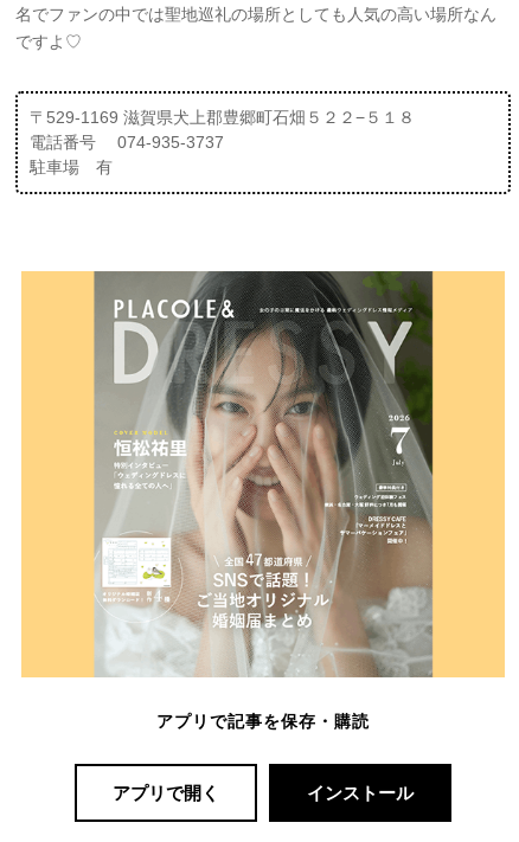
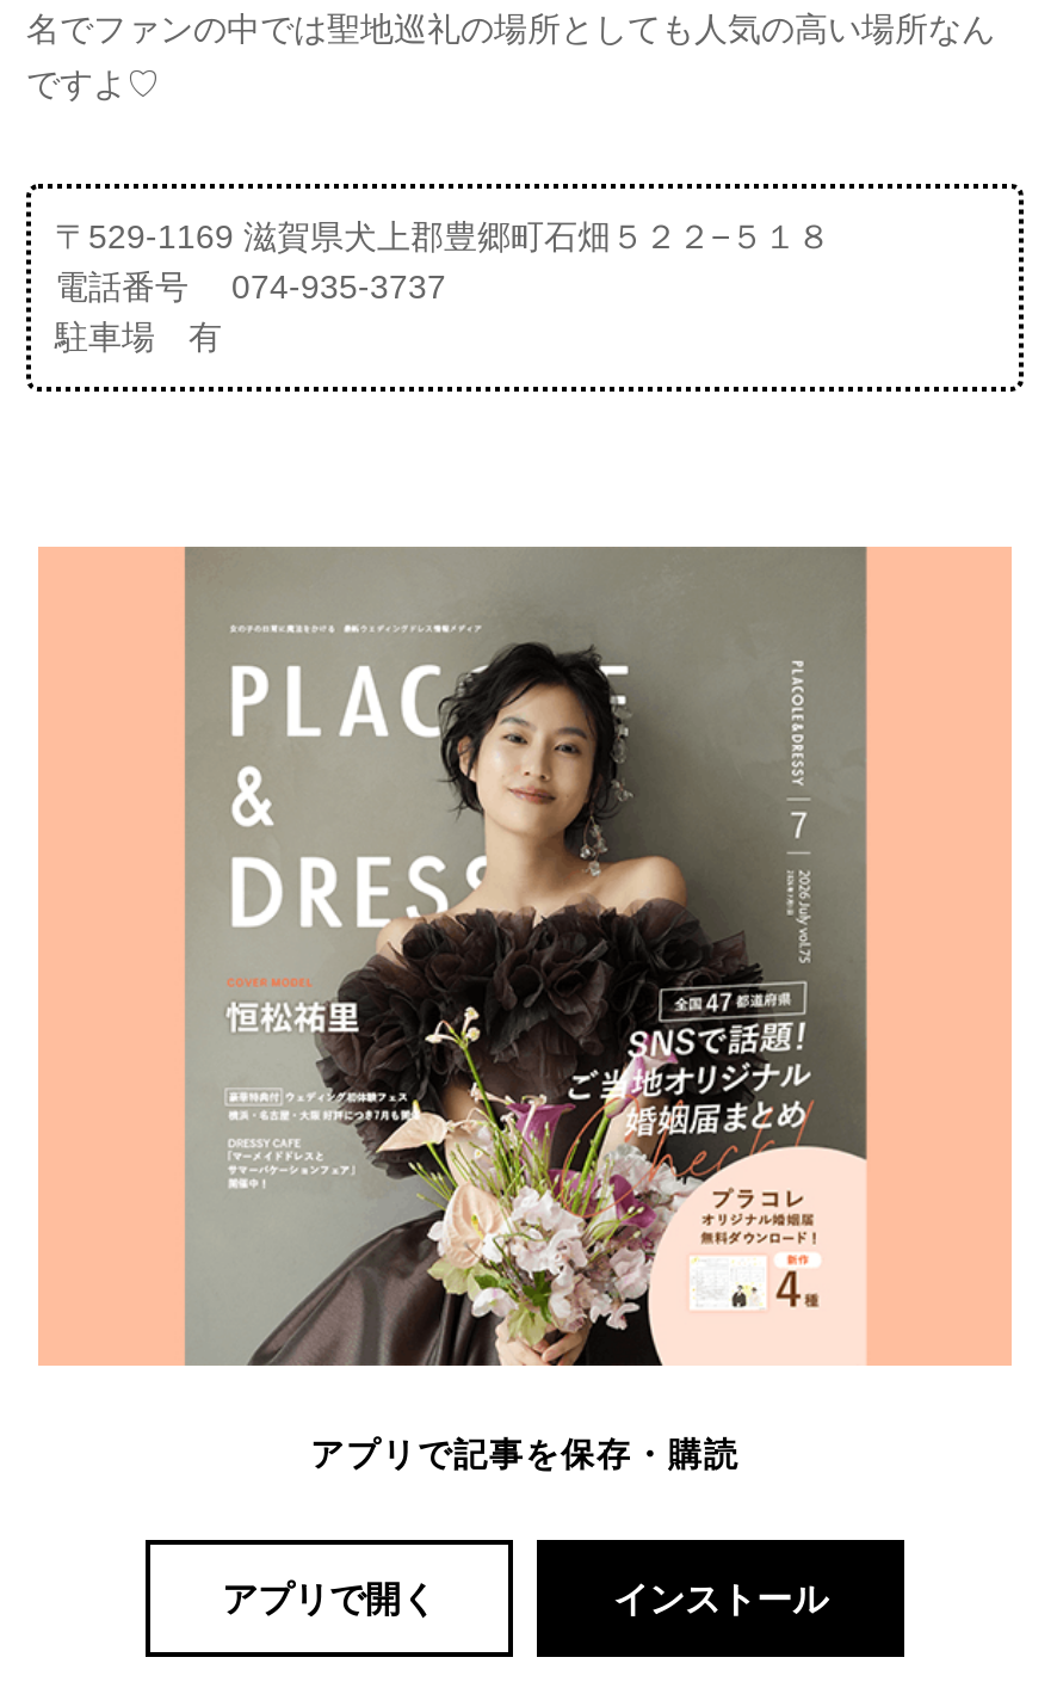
[94,271,435,679] [image] -> [184,547,871,1368] [image]

